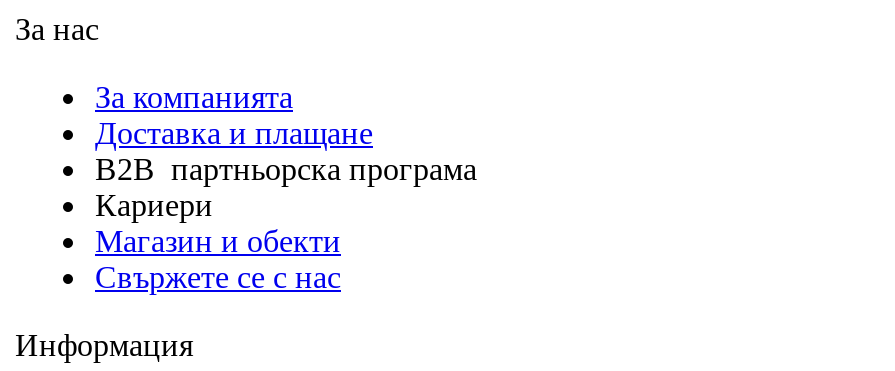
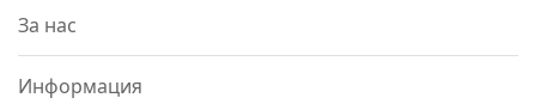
[95,79,477,293] За компанията | Доставка и плащане | B2B партньорска програма | Кариери | Магазин и обекти | Свържете се с нас -> none

